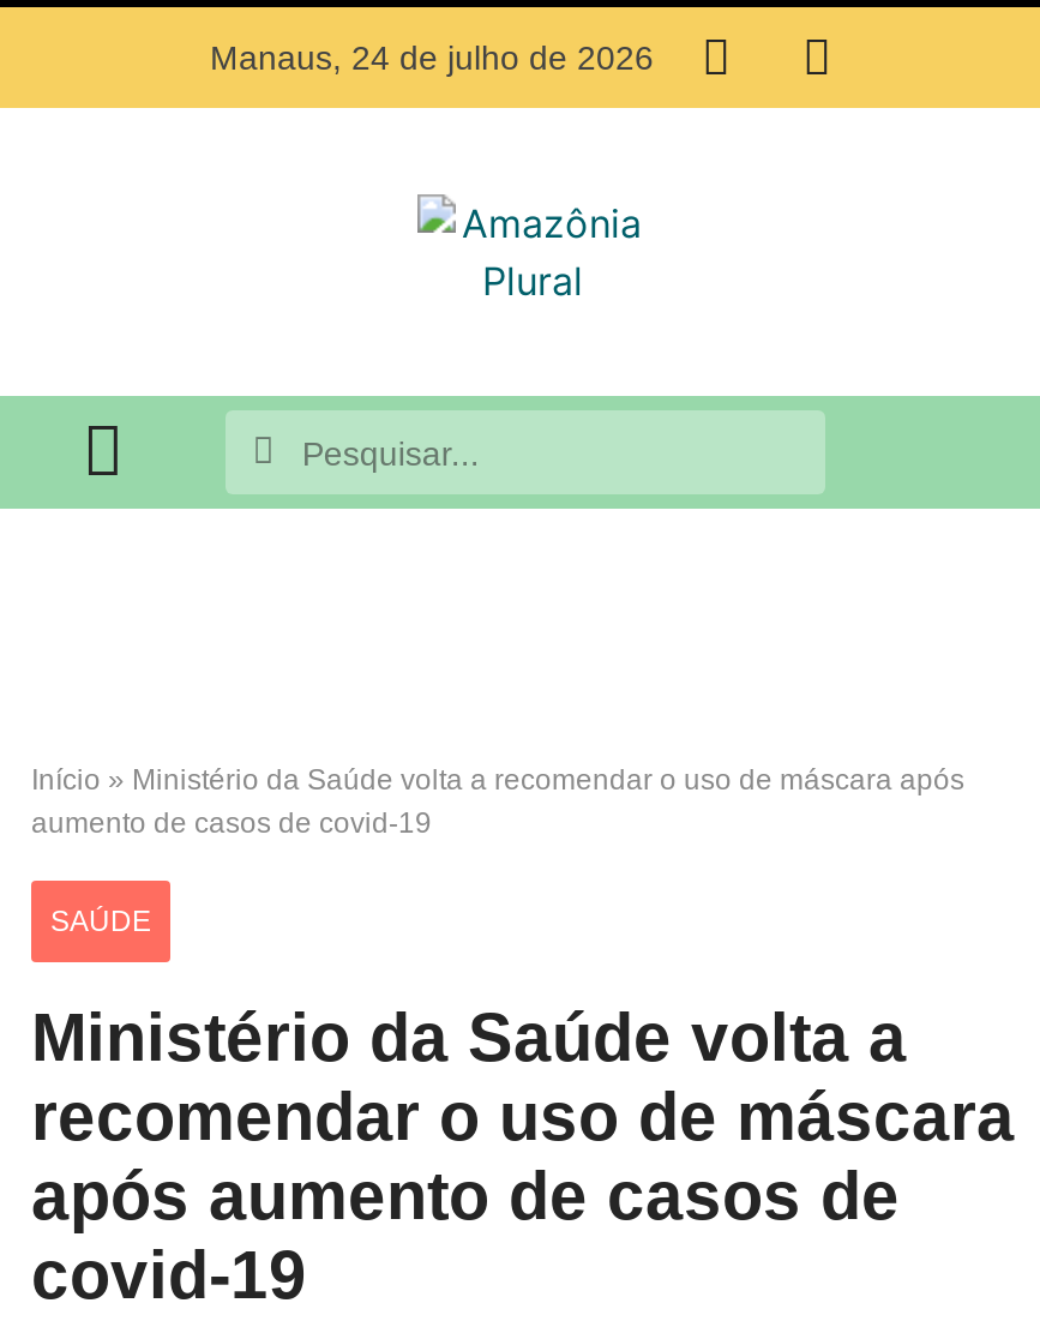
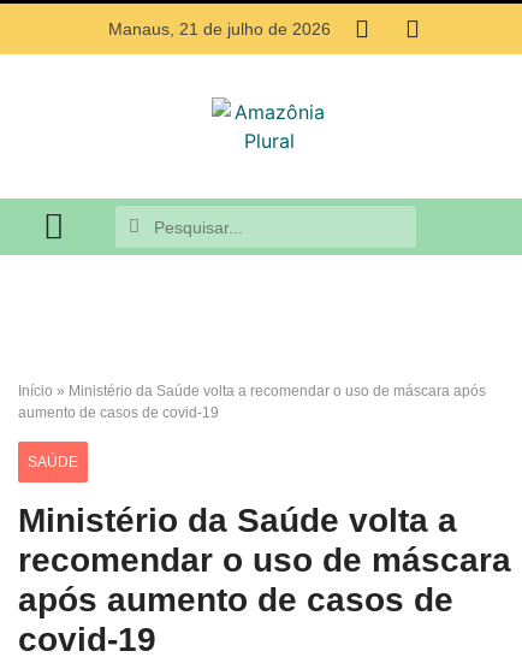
[210,37,654,76] Manaus, 24 de julho de 2026 -> [108,19,330,38] Manaus, 21 de julho de 2026

